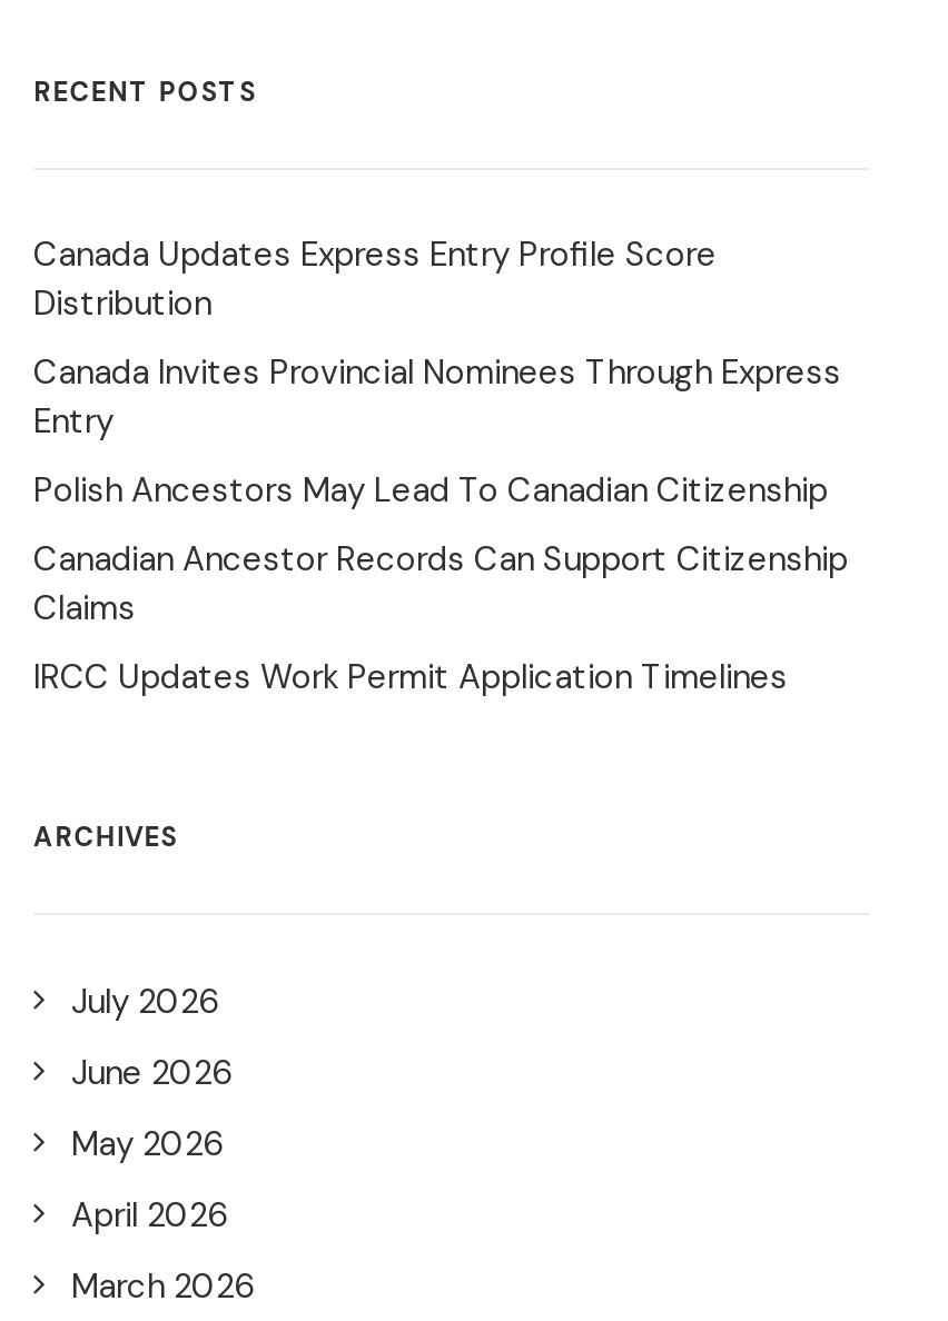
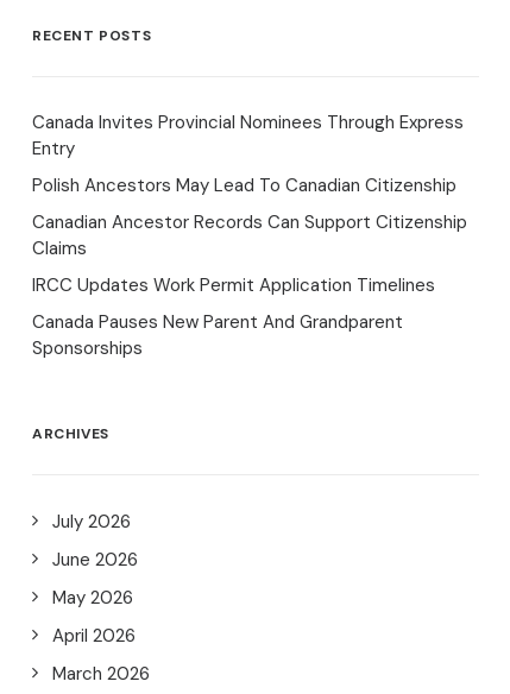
[33,232,717,326] Canada Updates Express Entry Profile Score | Distribution -> none
moved [33,350,848,699] -> [32,111,467,297]: Canada Invites Provincial Nominees Through Express | Entry | Polish Ancestors May Lead To Canadian Citizenship | Canadian Ancestor Records Can Support Citizenship | Claims | IRCC Updates Work Permit Application Timelines
none -> [32,310,403,360] Canada Pauses New Parent And Grandparent | Sponsorships

